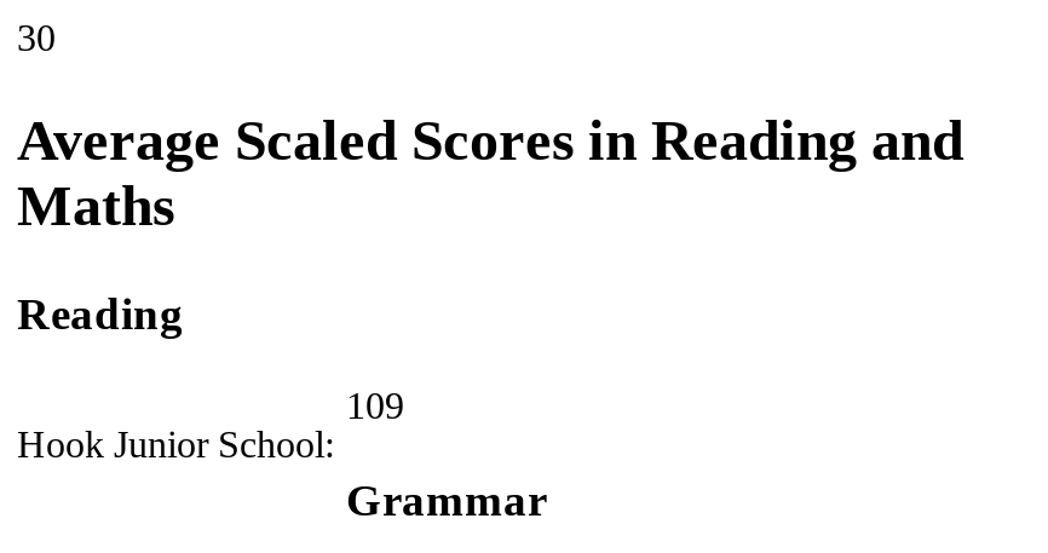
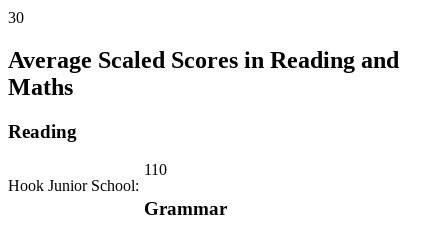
[346,386,404,427] 109 -> [144,161,167,178] 110

